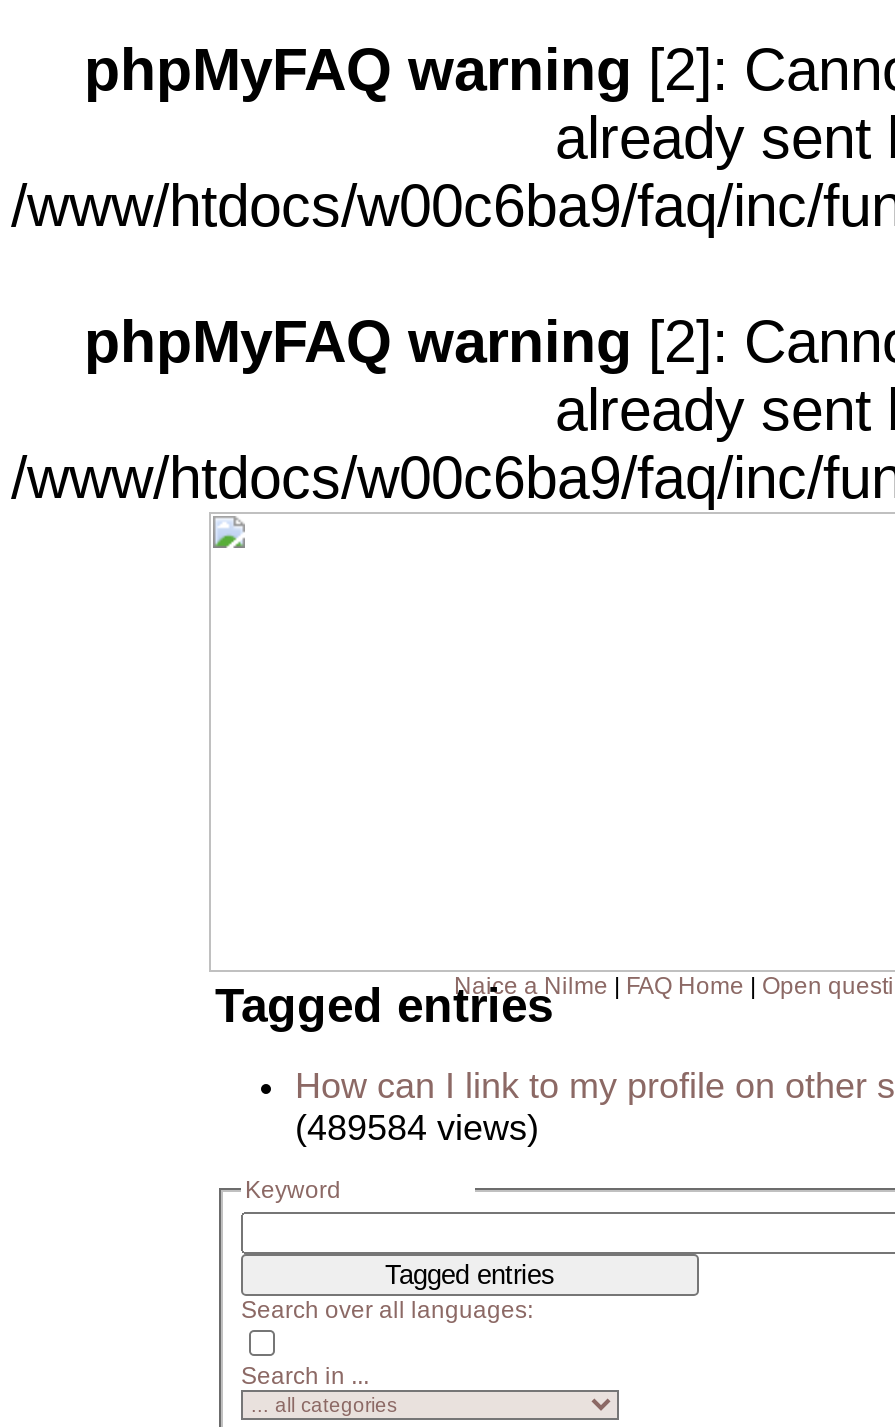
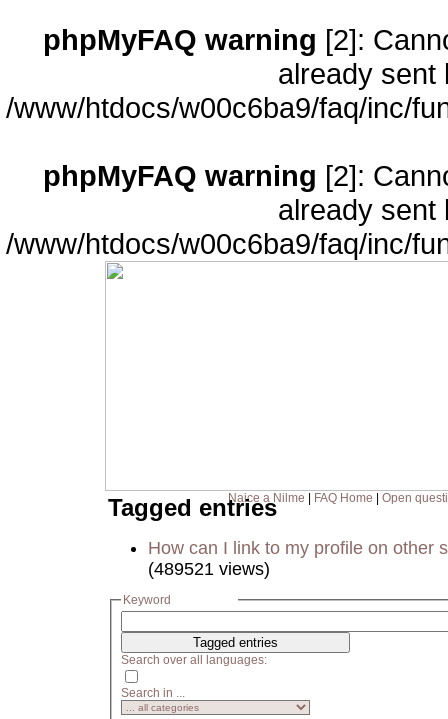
[295,1108,539,1148] (489584 views) -> [148,559,270,579] (489521 views)

